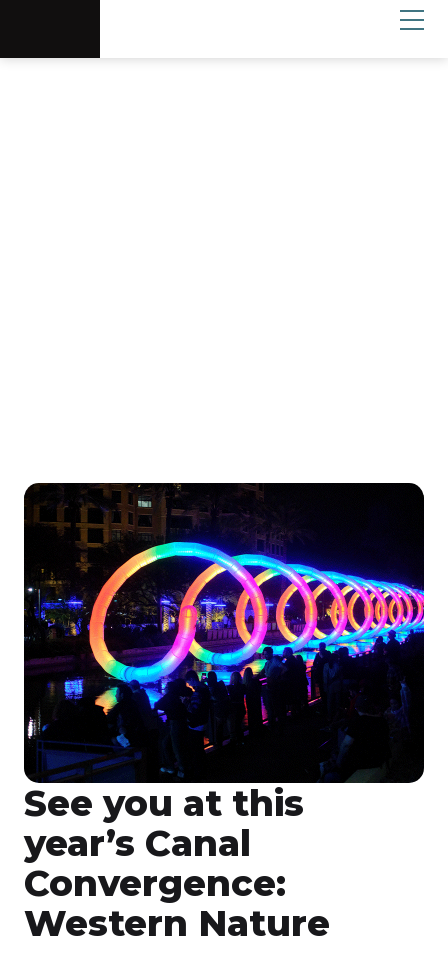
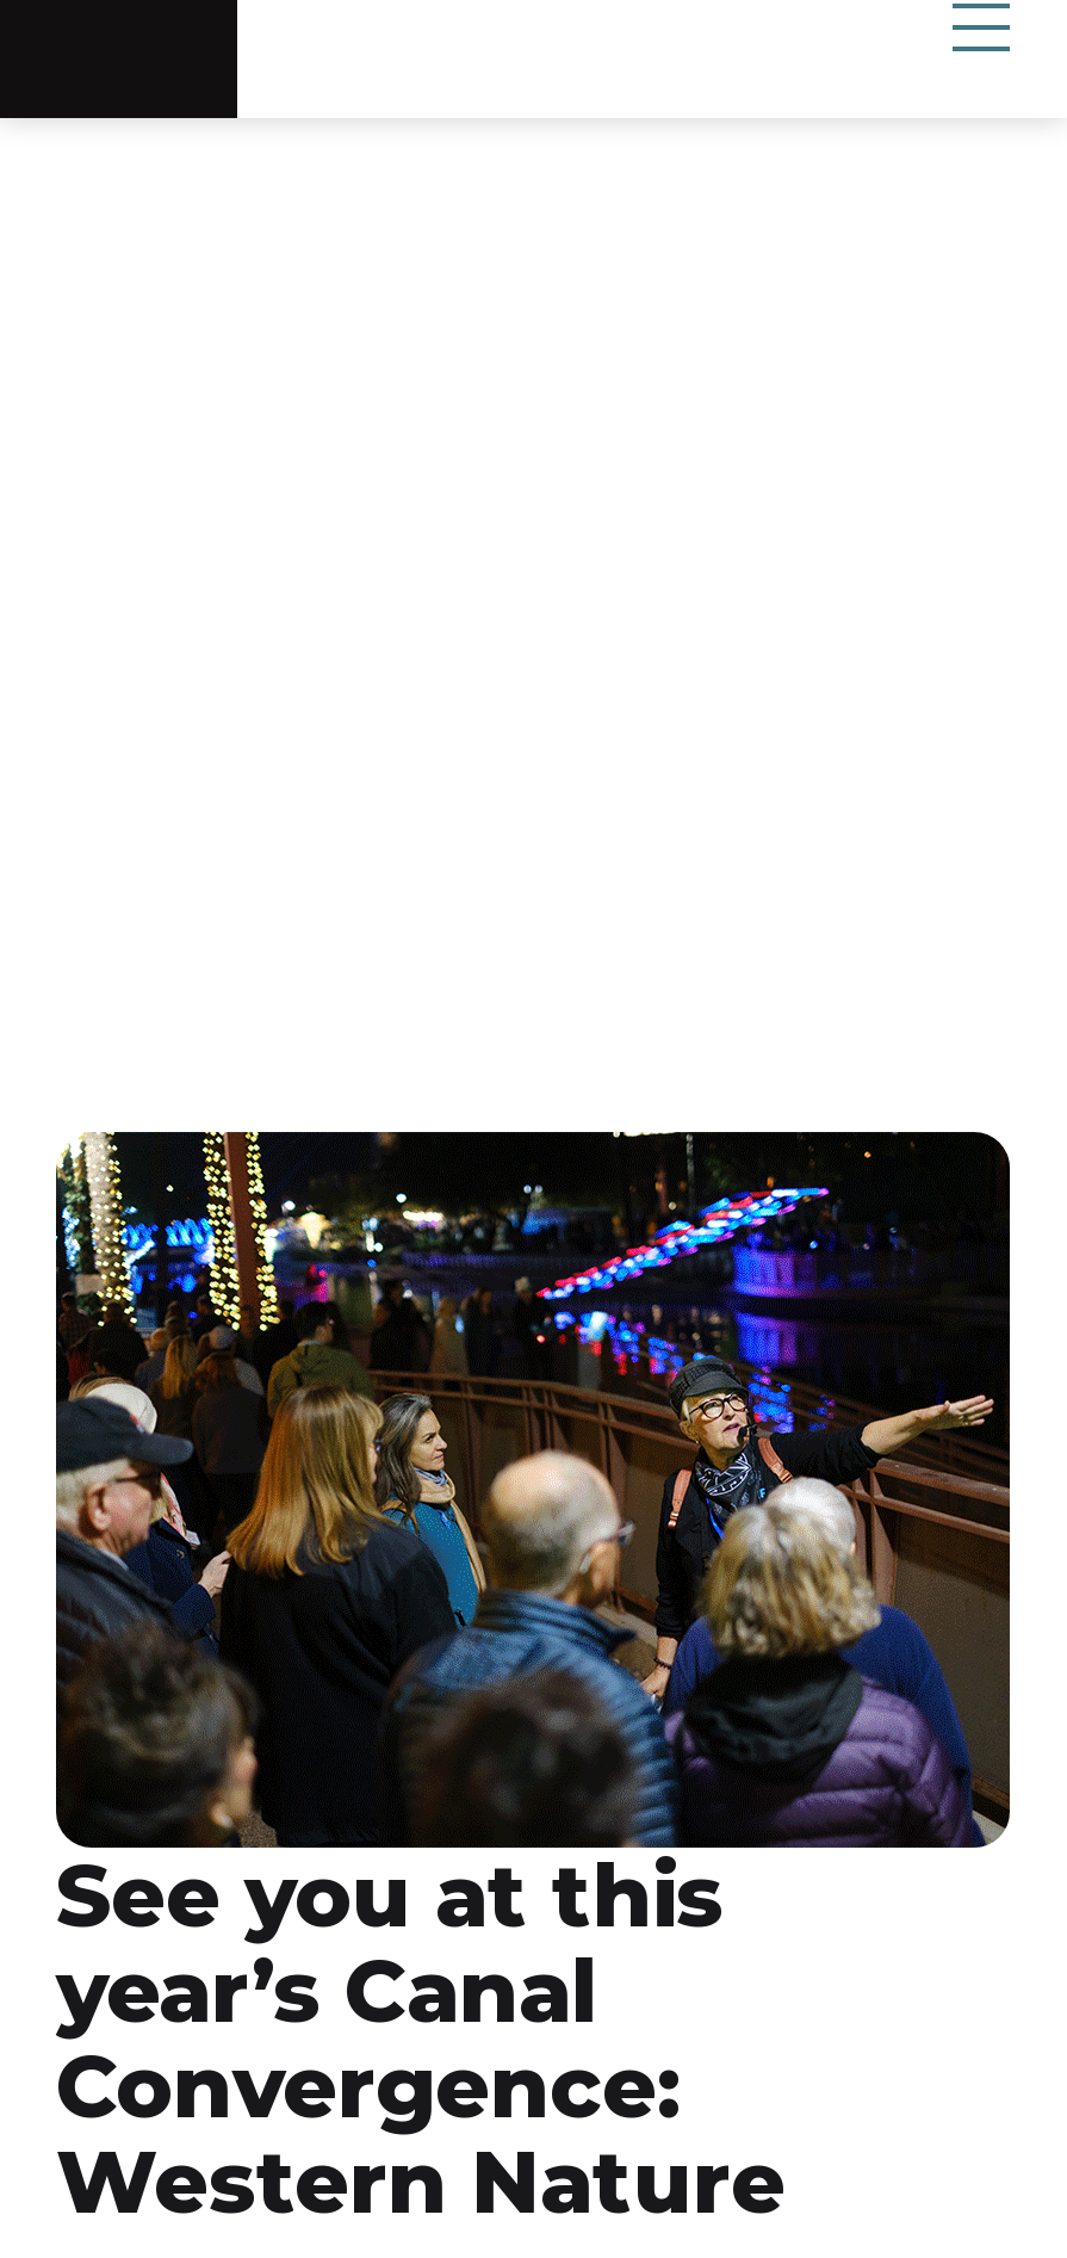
[23,482,425,783] [image] -> [54,1130,1012,1848] [image]

